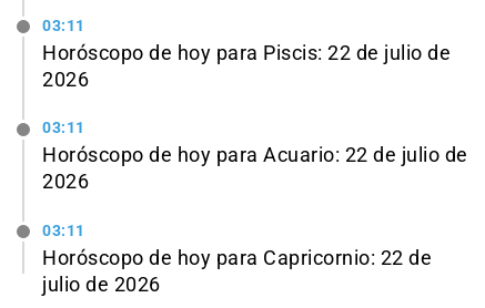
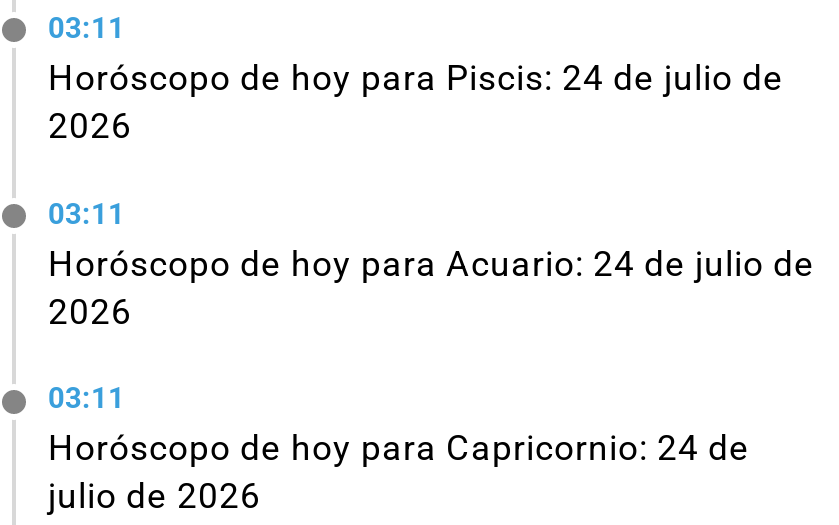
[42,42,451,64] Horóscopo de hoy para Piscis: 22 de julio de -> [48,57,784,97] Horóscopo de hoy para Piscis: 24 de julio de
[42,145,468,167] Horóscopo de hoy para Acuario: 22 de julio de -> [48,243,815,283] Horóscopo de hoy para Acuario: 24 de julio de
[42,247,432,270] Horóscopo de hoy para Capricornio: 22 de -> [48,429,750,469] Horóscopo de hoy para Capricornio: 24 de

